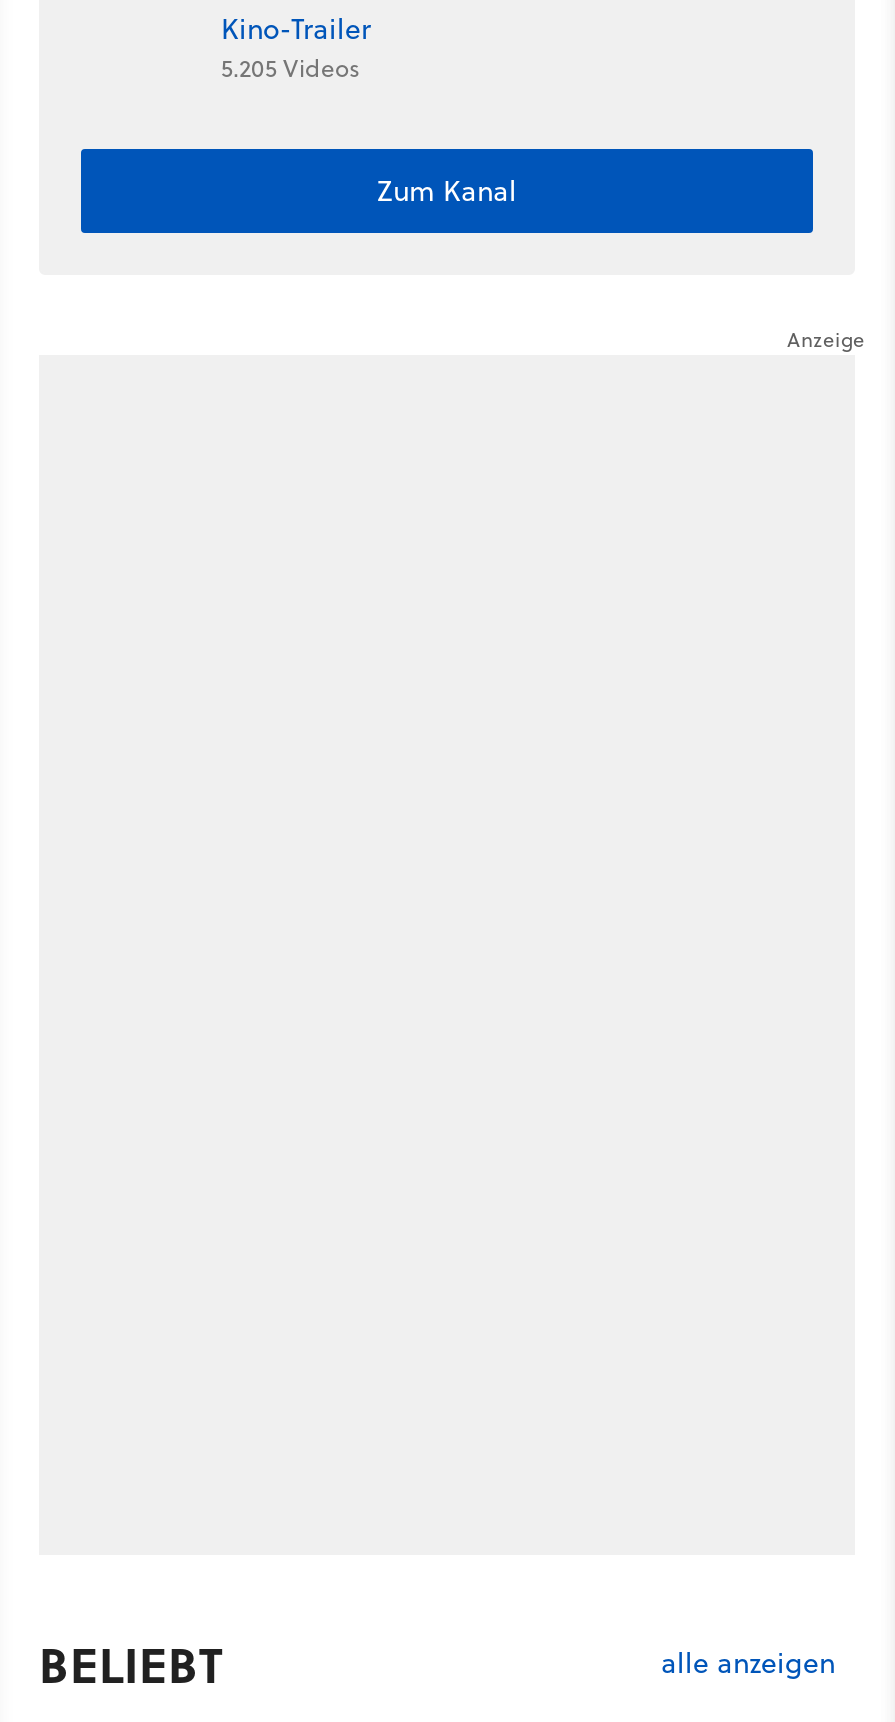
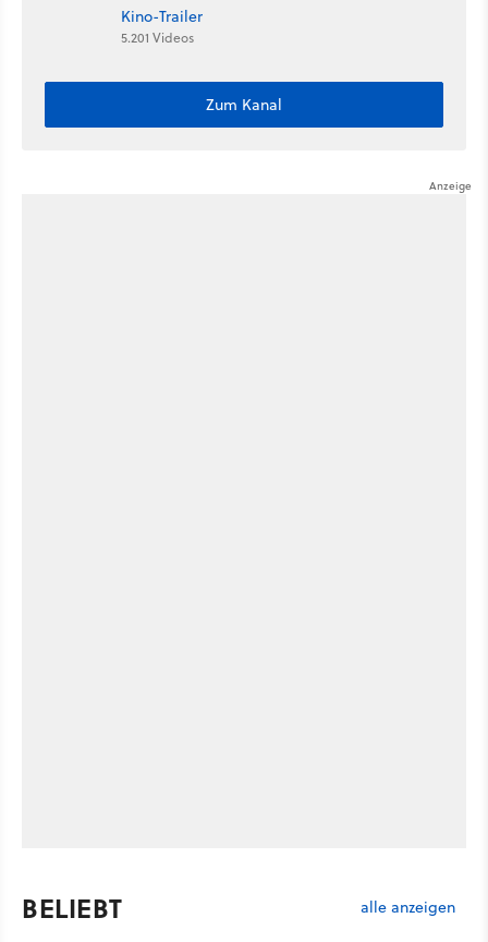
[221,51,359,85] 5.205 Videos -> [121,28,194,47] 5.201 Videos

